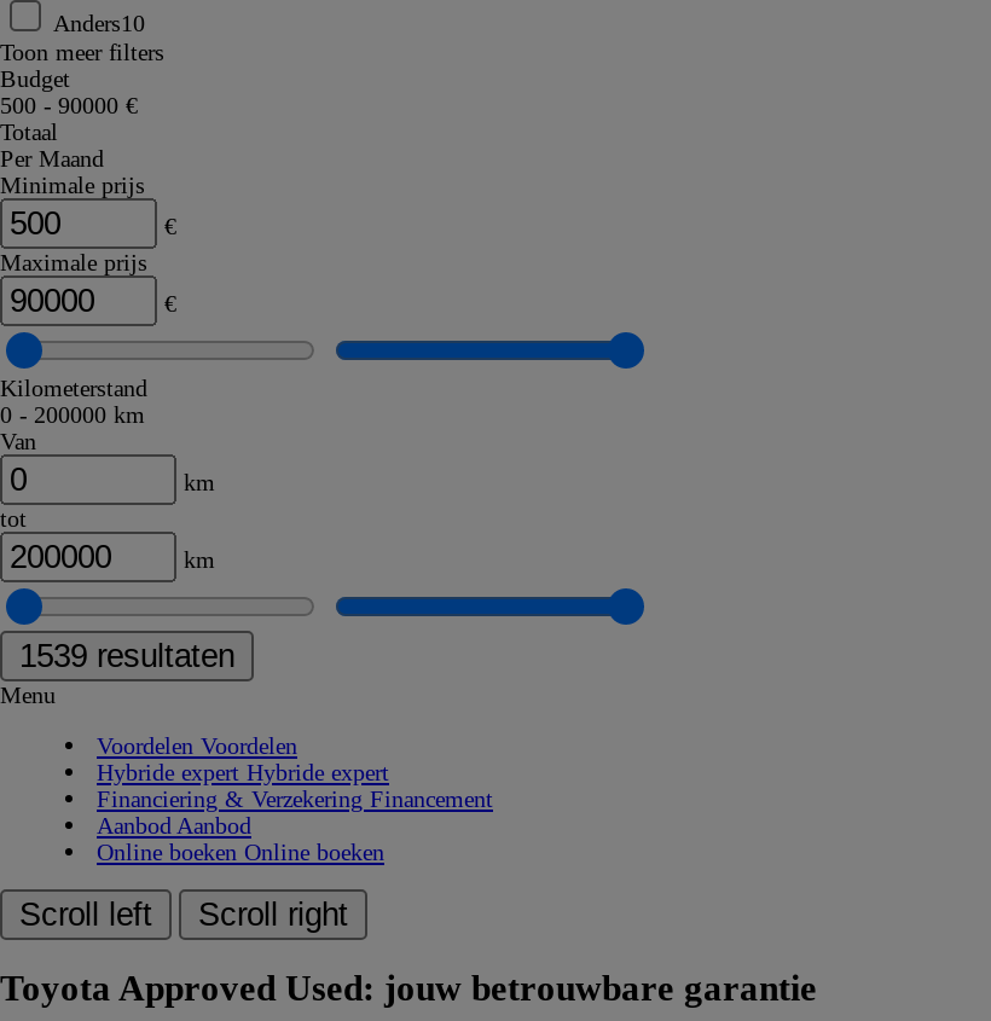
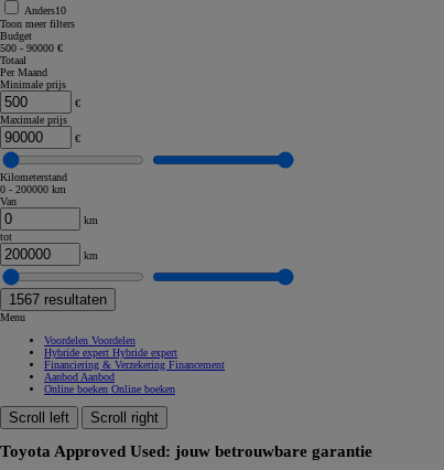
[19,637,234,674] 1539 resultaten -> [9,291,107,308] 1567 resultaten

